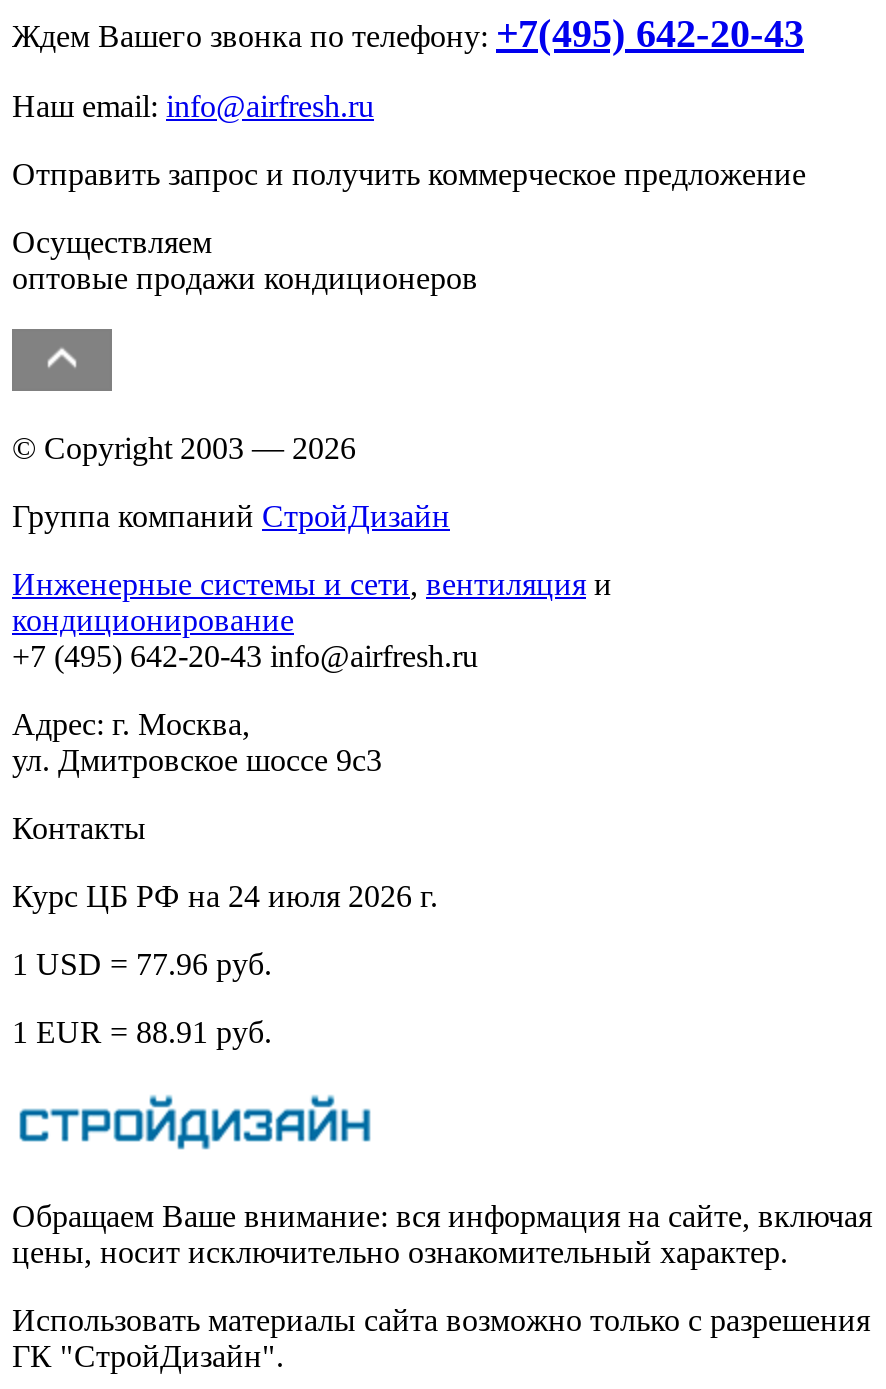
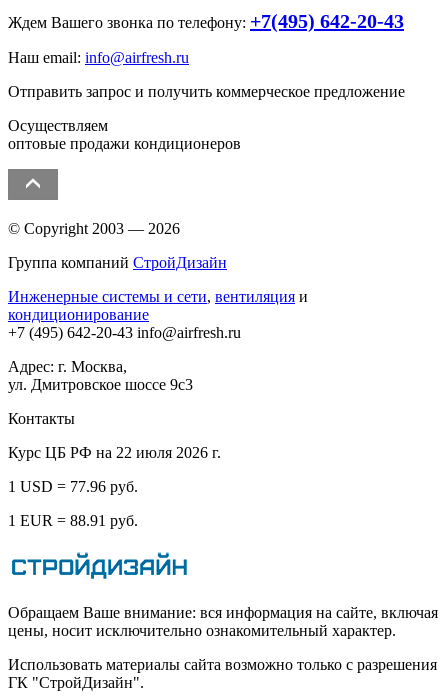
[12,878,438,912] Курс ЦБ РФ на 24 июля 2026 г. -> [8,444,221,461] Курс ЦБ РФ на 22 июля 2026 г.

